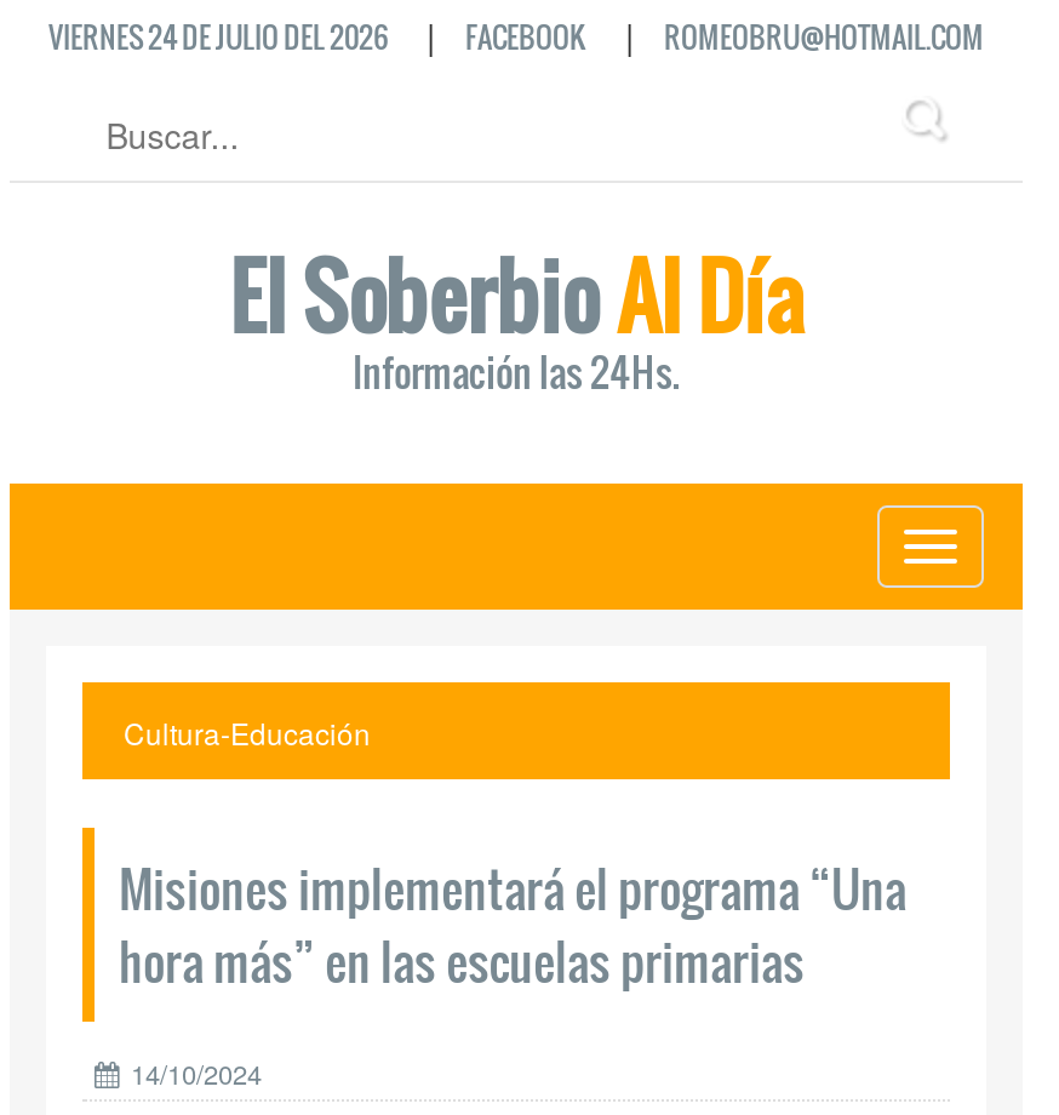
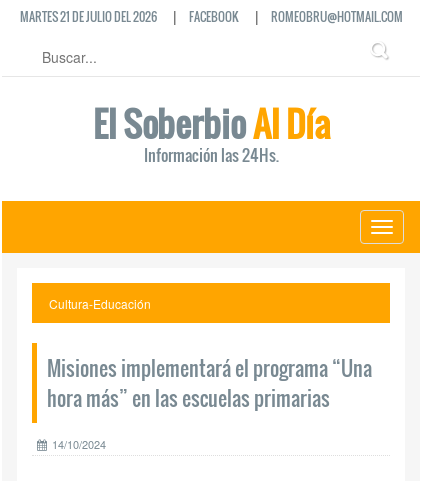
[48,16,388,57] VIERNES 24 DE JULIO DEL 2026 -> [19,8,156,25] MARTES 21 DE JULIO DEL 2026

